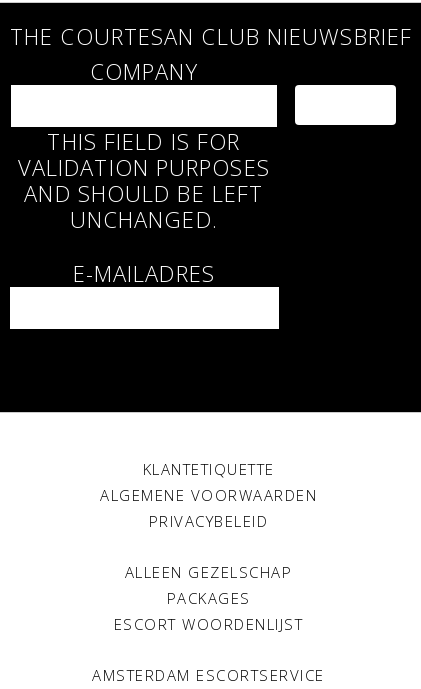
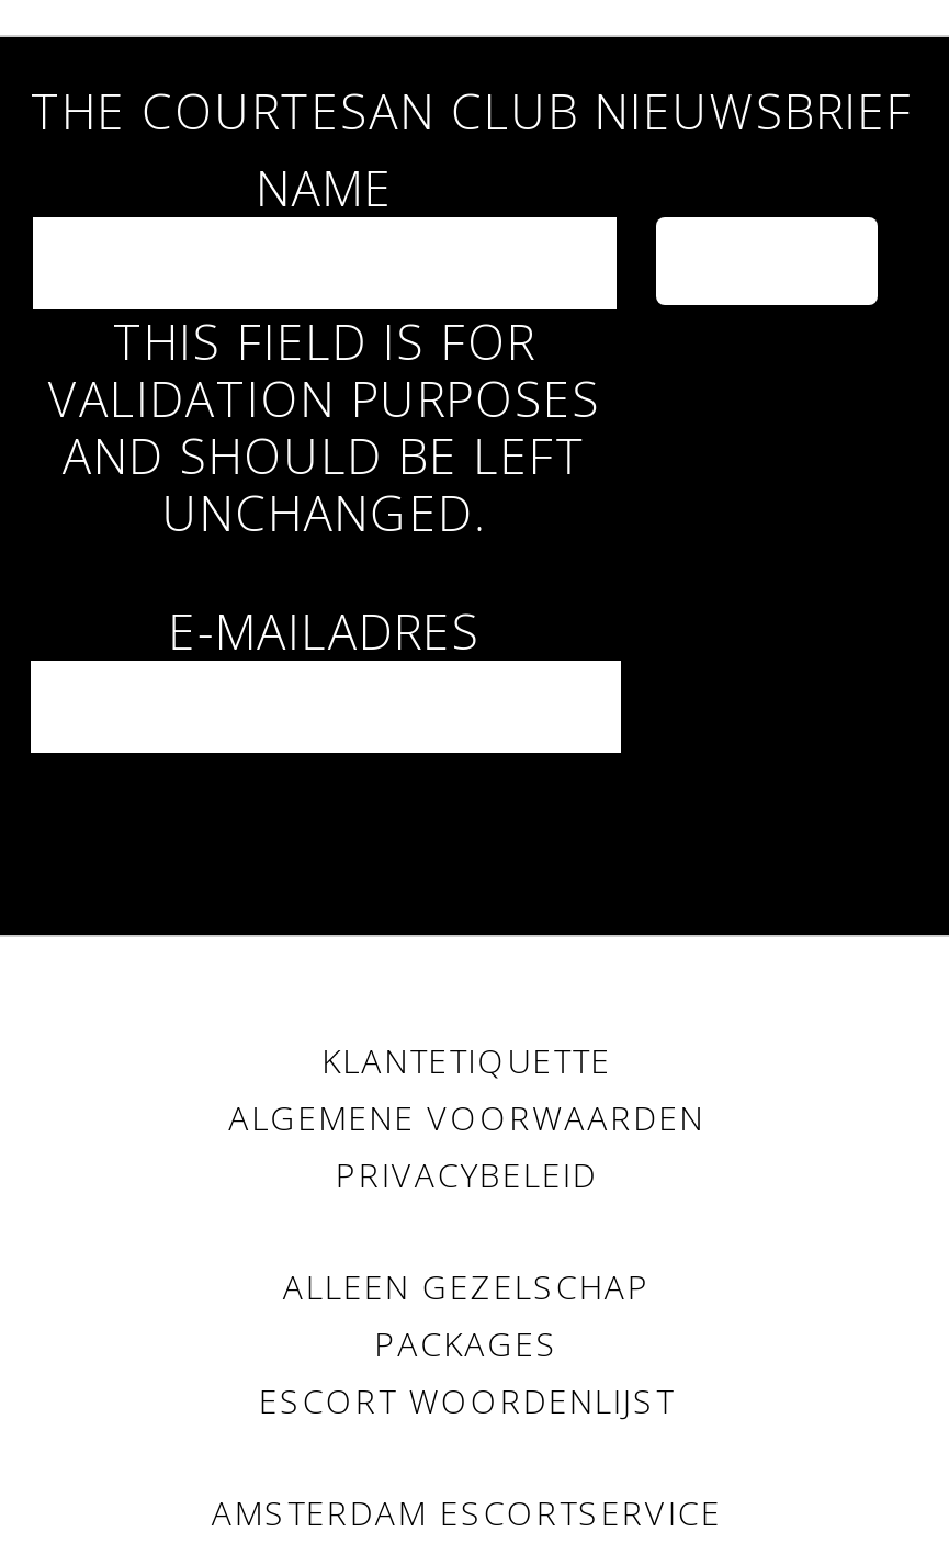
[90,56,198,86] COMPANY -> [256,154,393,220] NAME

